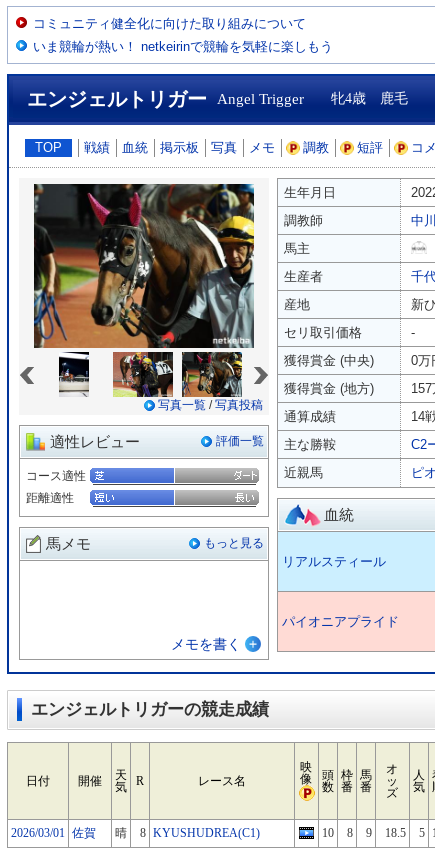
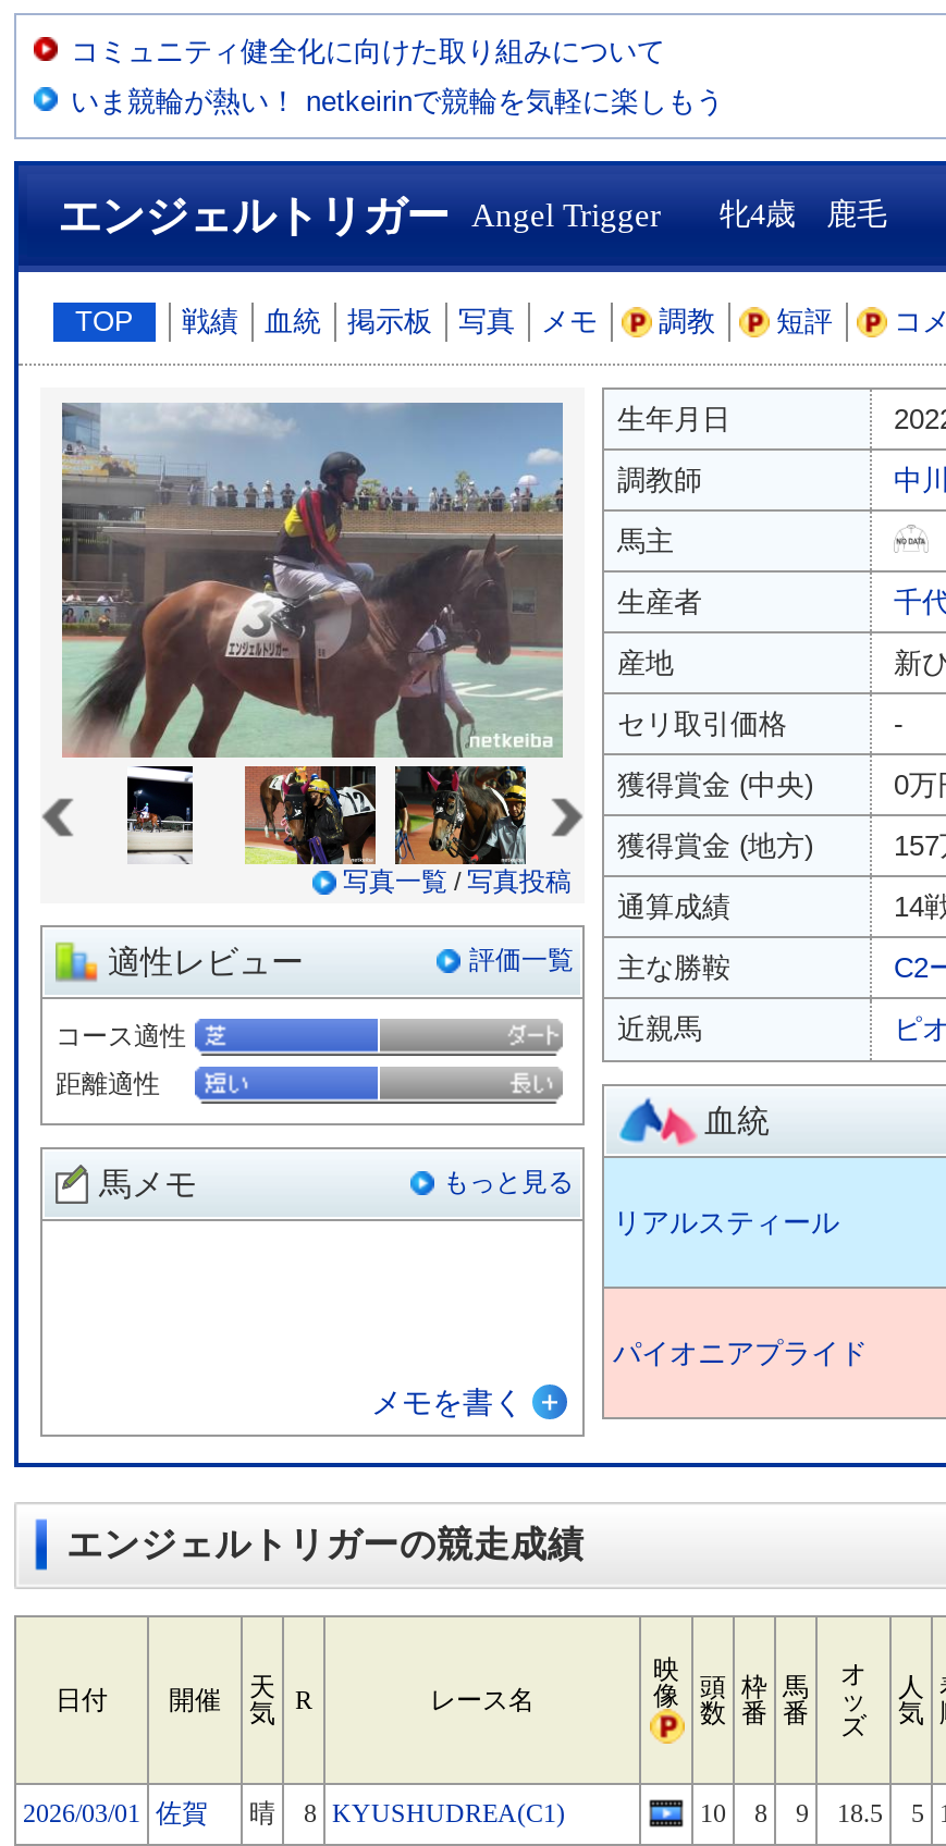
[29,183,259,349] [image] -> [60,401,565,760] [image]

